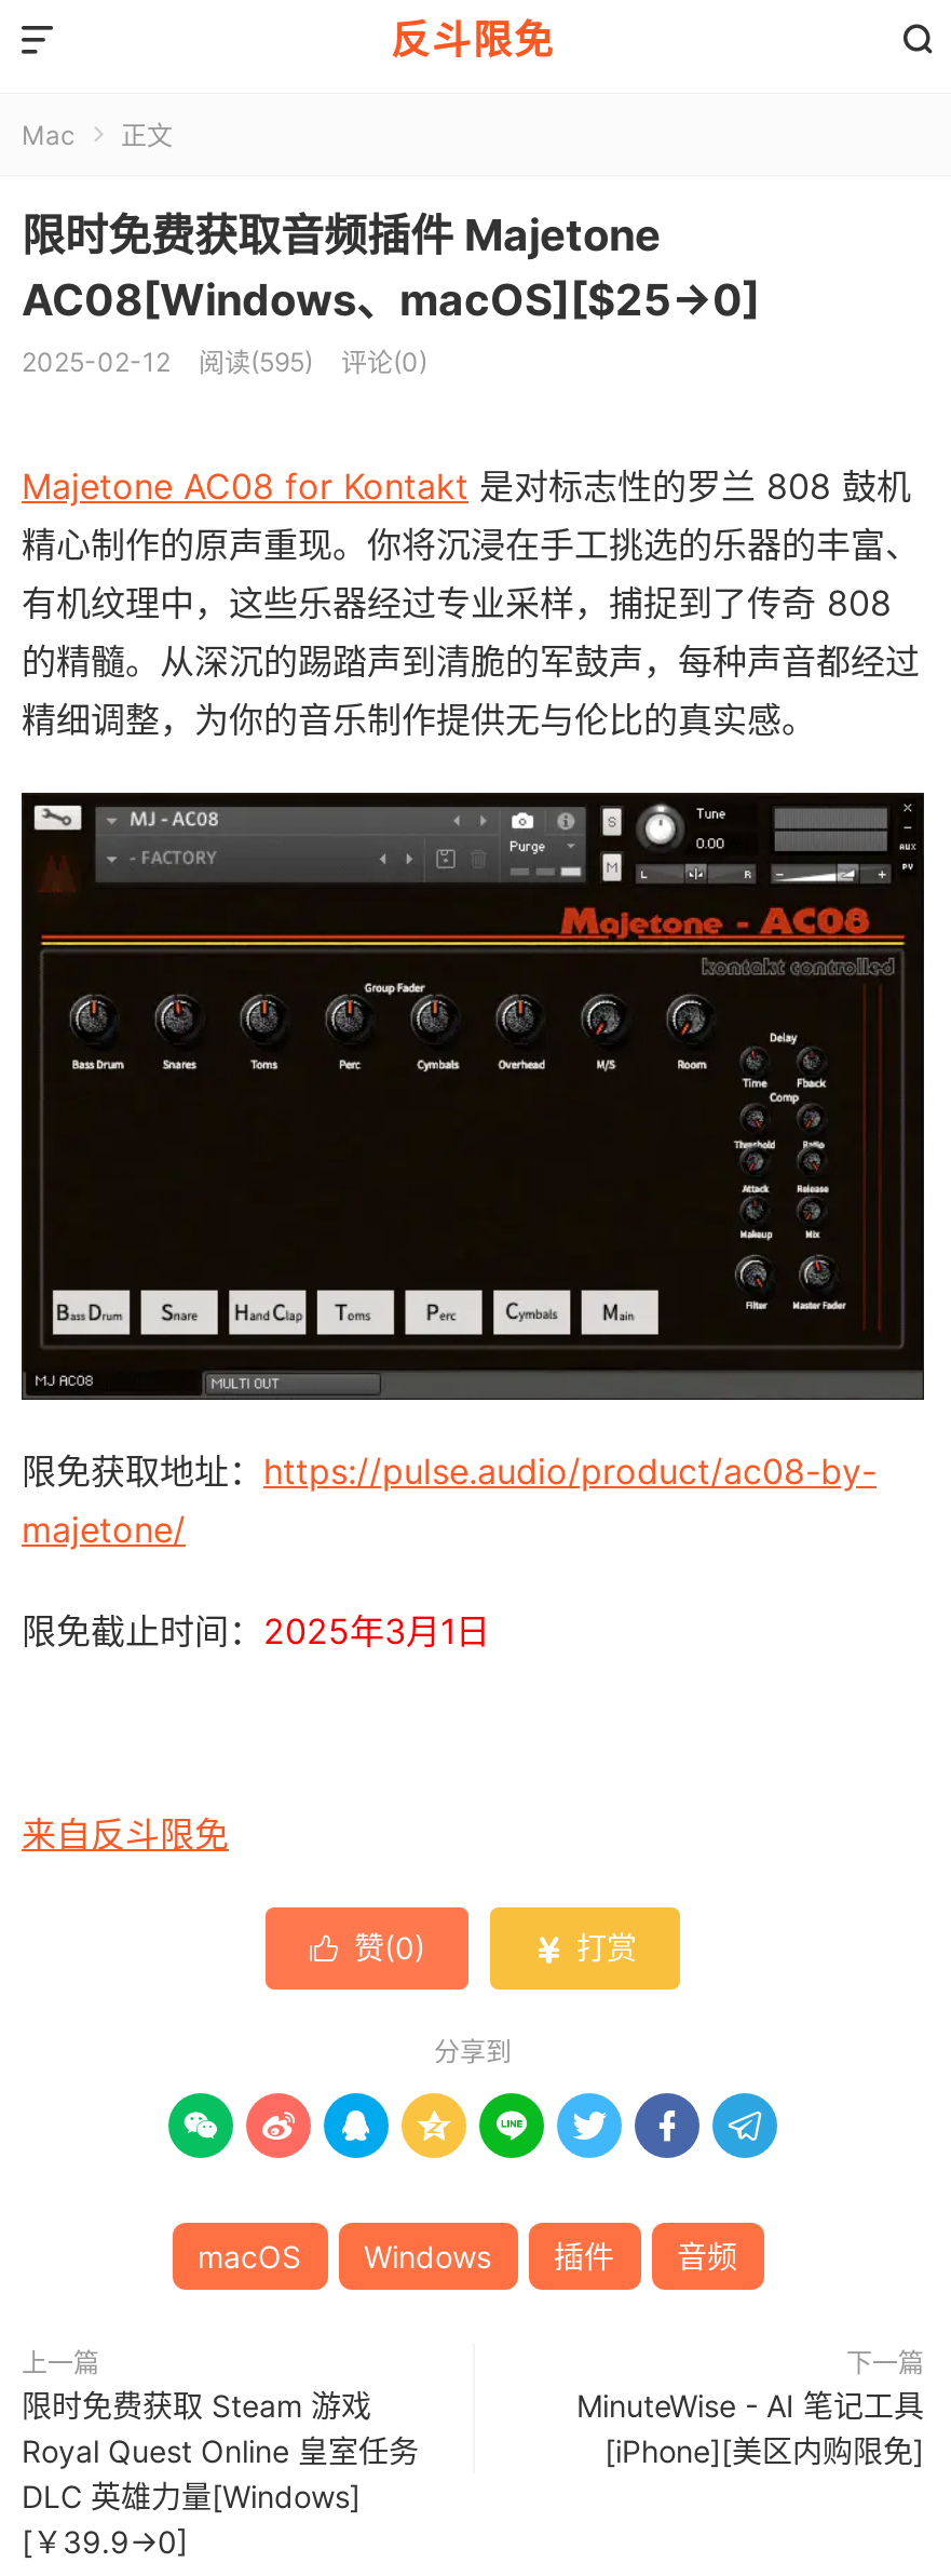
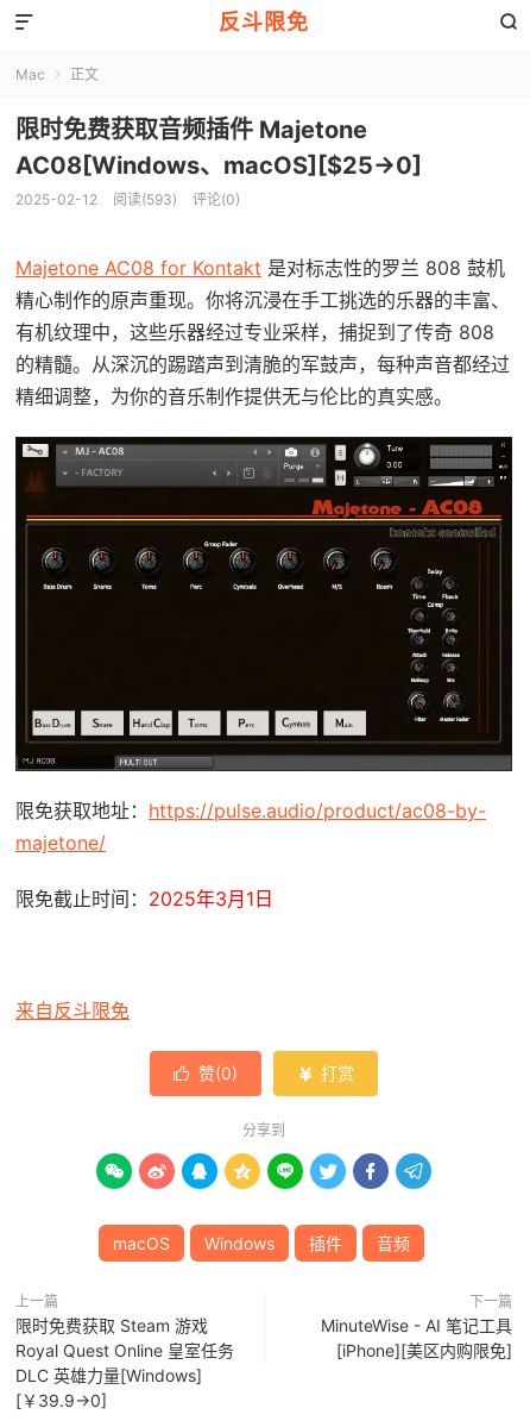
[22,346,427,378] 2025-02-12 阅读(595) 评论(0) -> [15,190,240,208] 2025-02-12 阅读(593) 评论(0)

